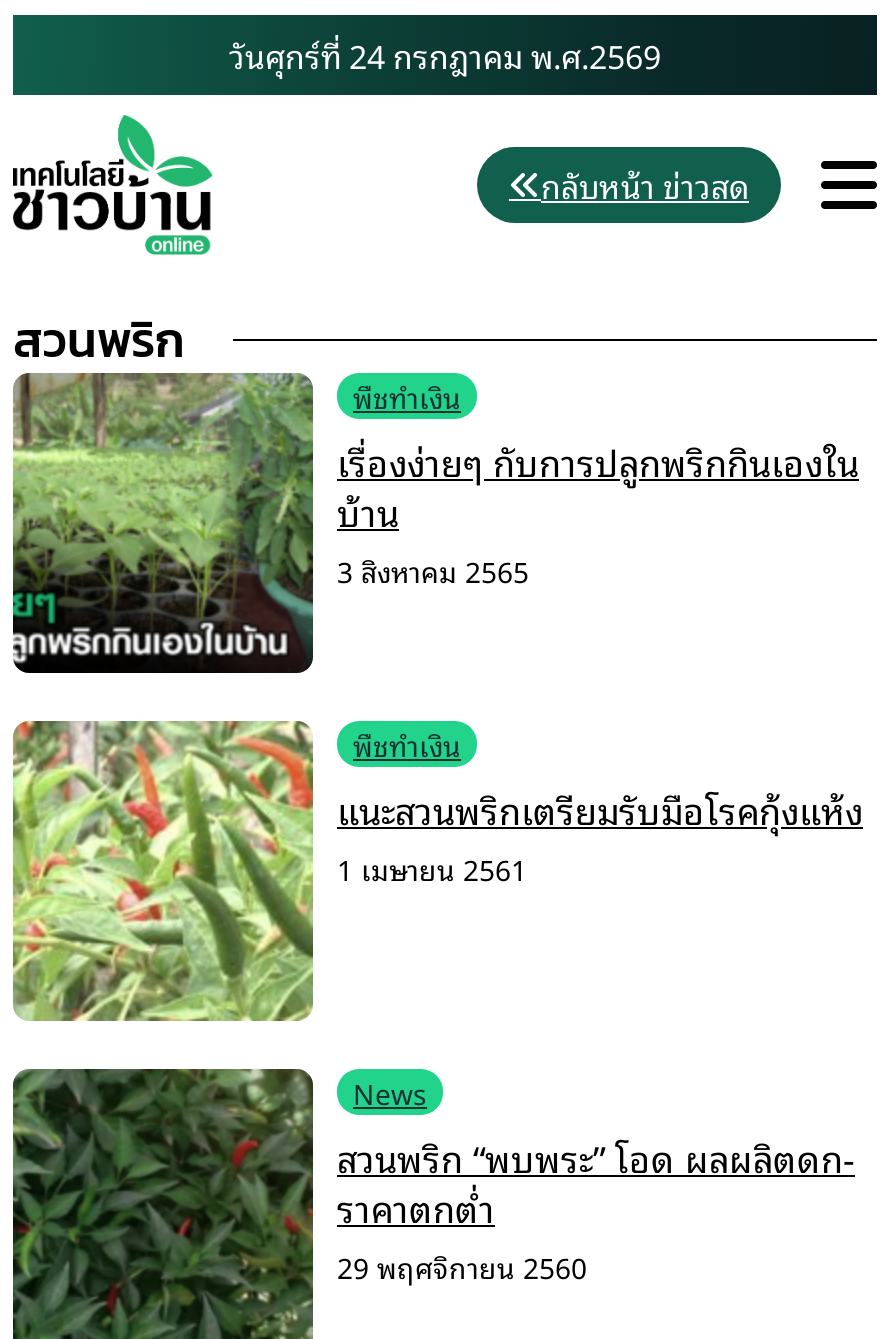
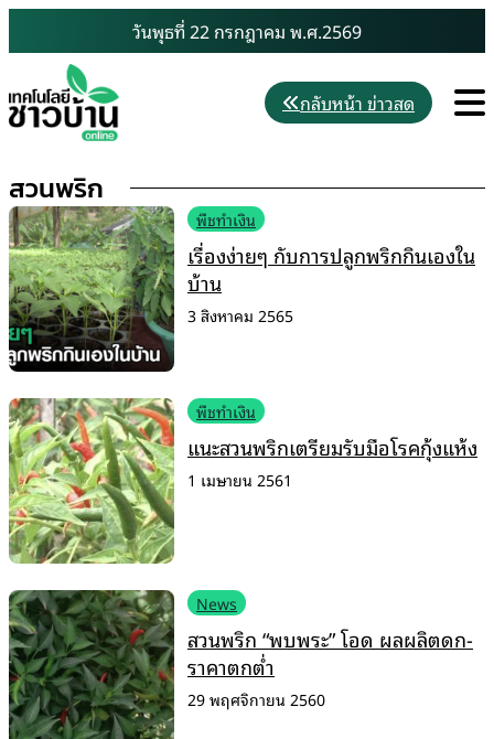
[229,29,661,81] วันศุกร์ที่ 24 กรกฎาคม พ.ศ.2569 -> [132,17,362,45] วันพุธที่ 22 กรกฎาคม พ.ศ.2569

